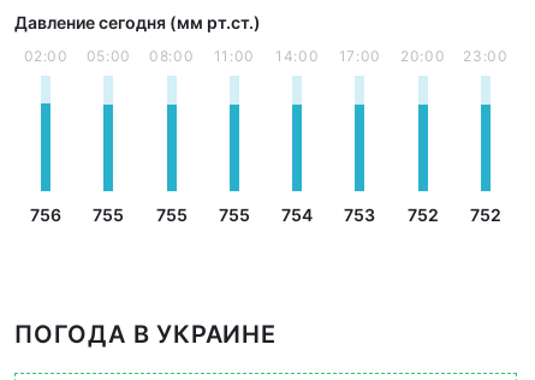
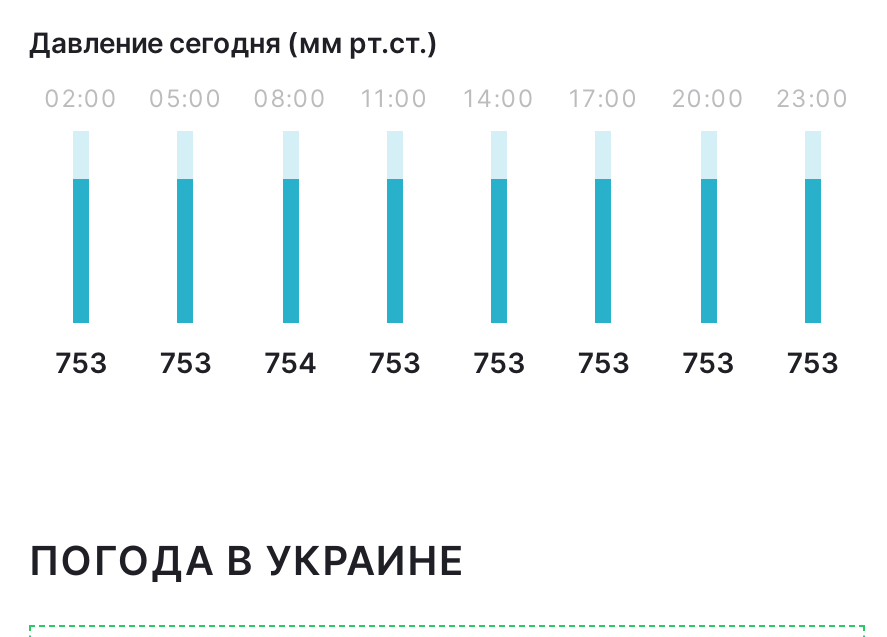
[30,204,61,225] 756 -> [55,345,107,379] 753
[93,204,124,225] 755 -> [160,345,212,379] 753
[156,204,187,225] 755 -> [264,345,316,379] 754
[219,204,250,225] 755 -> [369,345,421,379] 753
[281,204,313,225] 754 -> [473,345,525,379] 753
[407,204,438,225] 752 -> [682,345,734,379] 753
[470,204,501,225] 752 -> [787,345,839,379] 753

